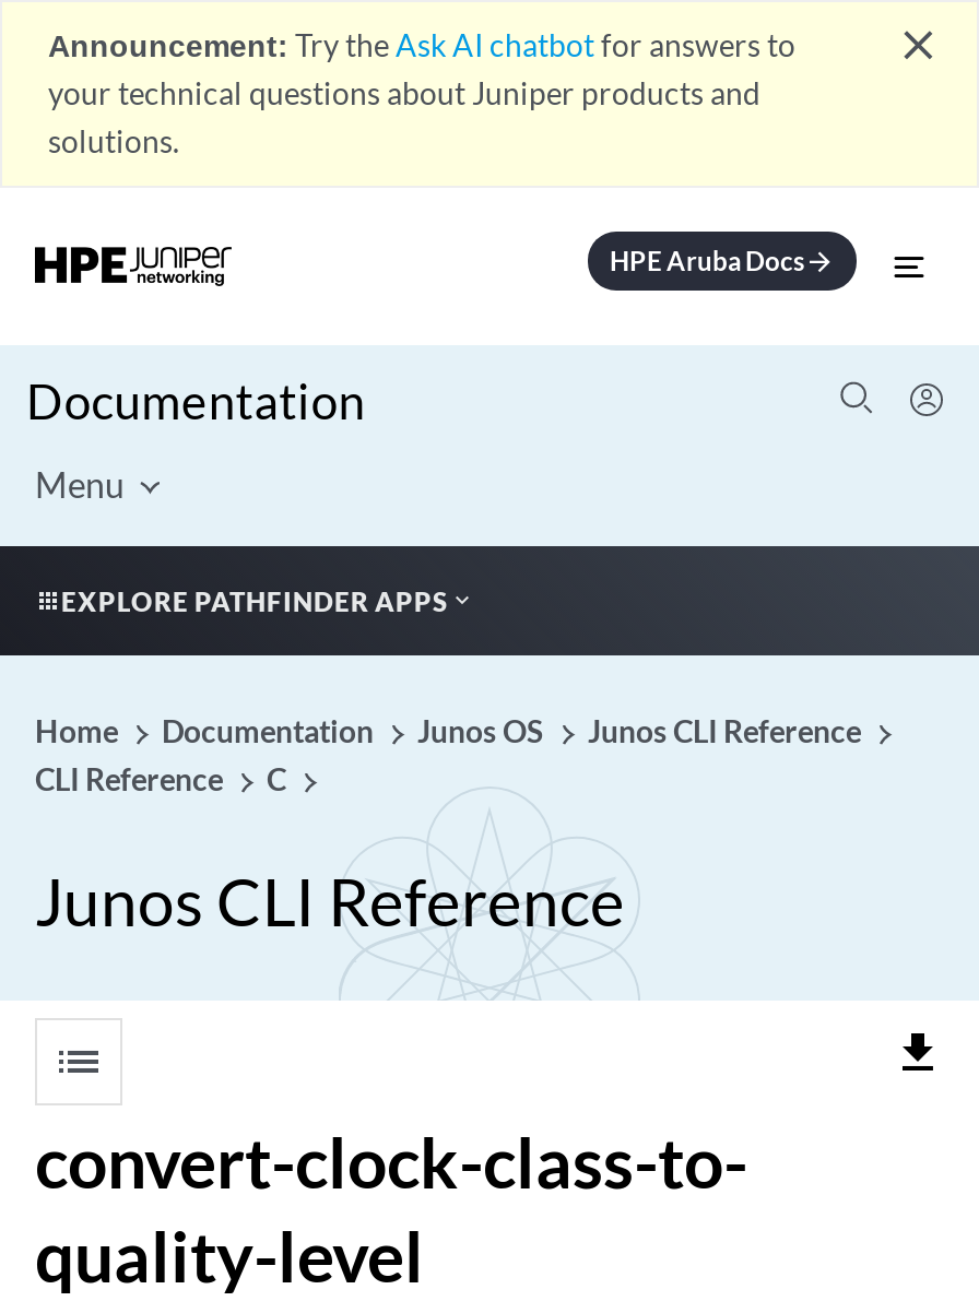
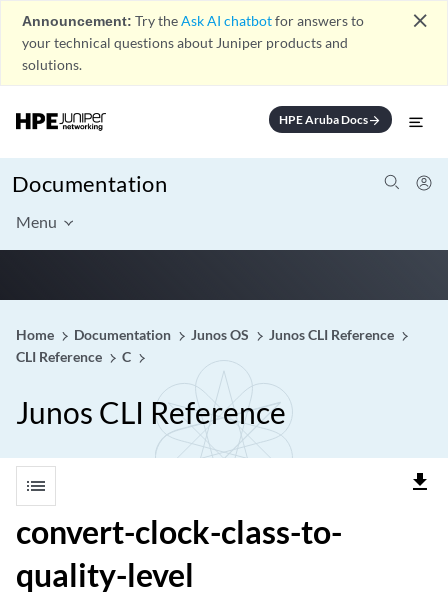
[61,584,449,617] EXPLORE PATHFINDER APPS -> none

